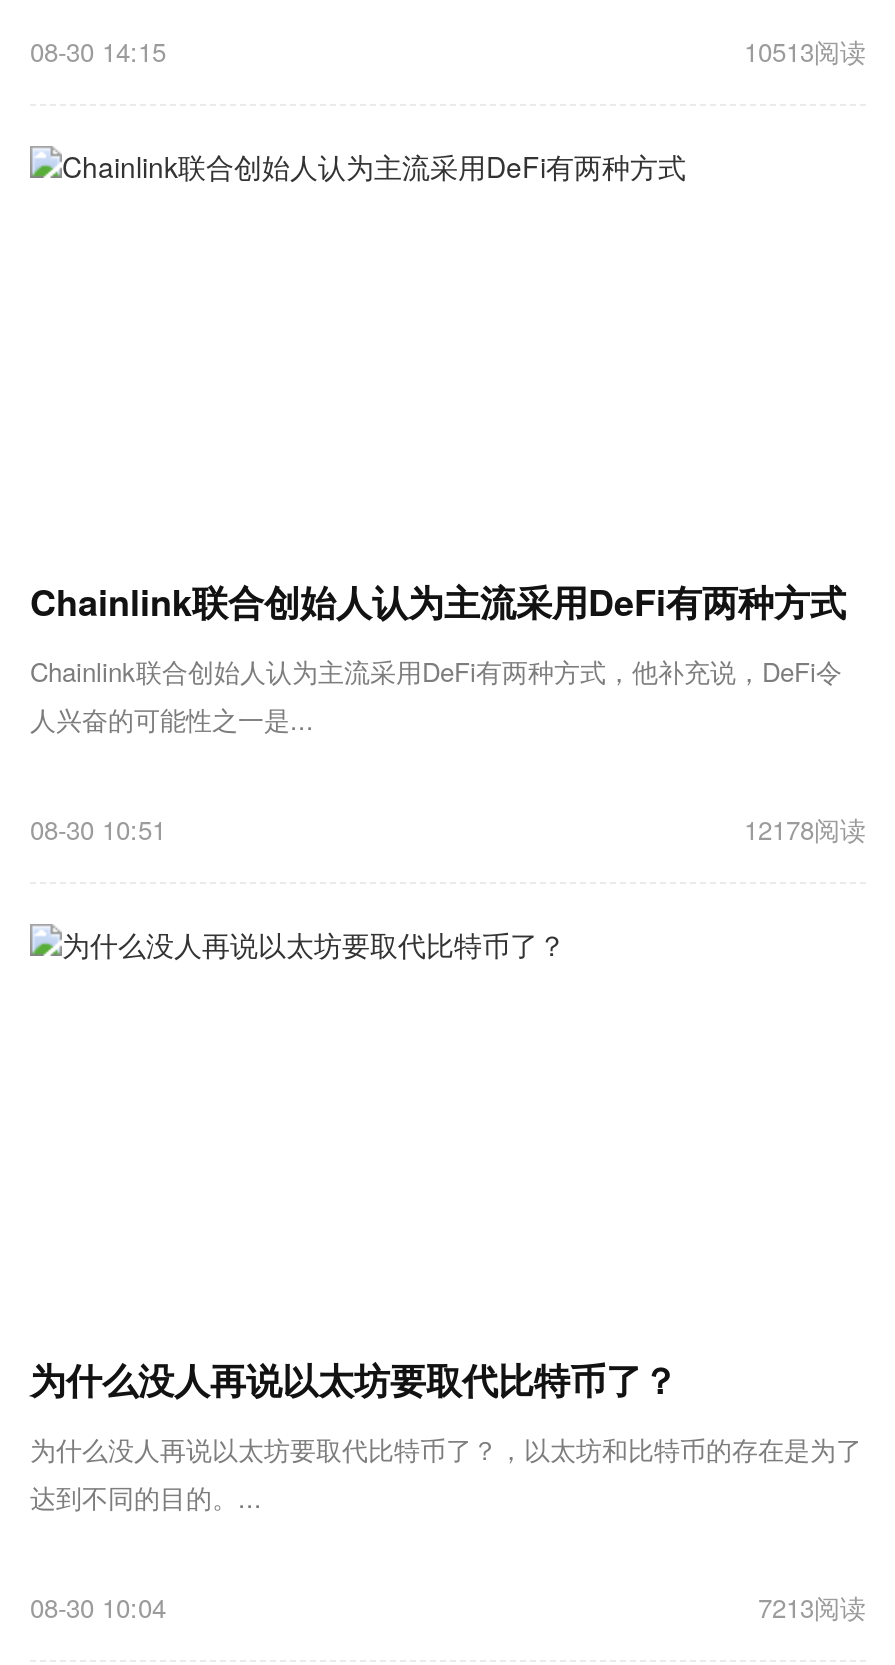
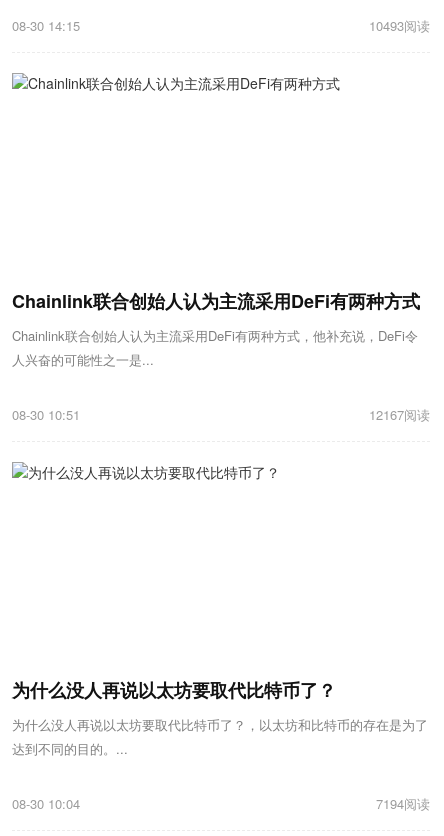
[744,32,866,70] 10513阅读 -> [369,16,430,35] 10493阅读
[744,810,866,848] 12178阅读 -> [369,405,430,424] 12167阅读
[758,1588,866,1626] 7213阅读 -> [376,794,430,813] 7194阅读

